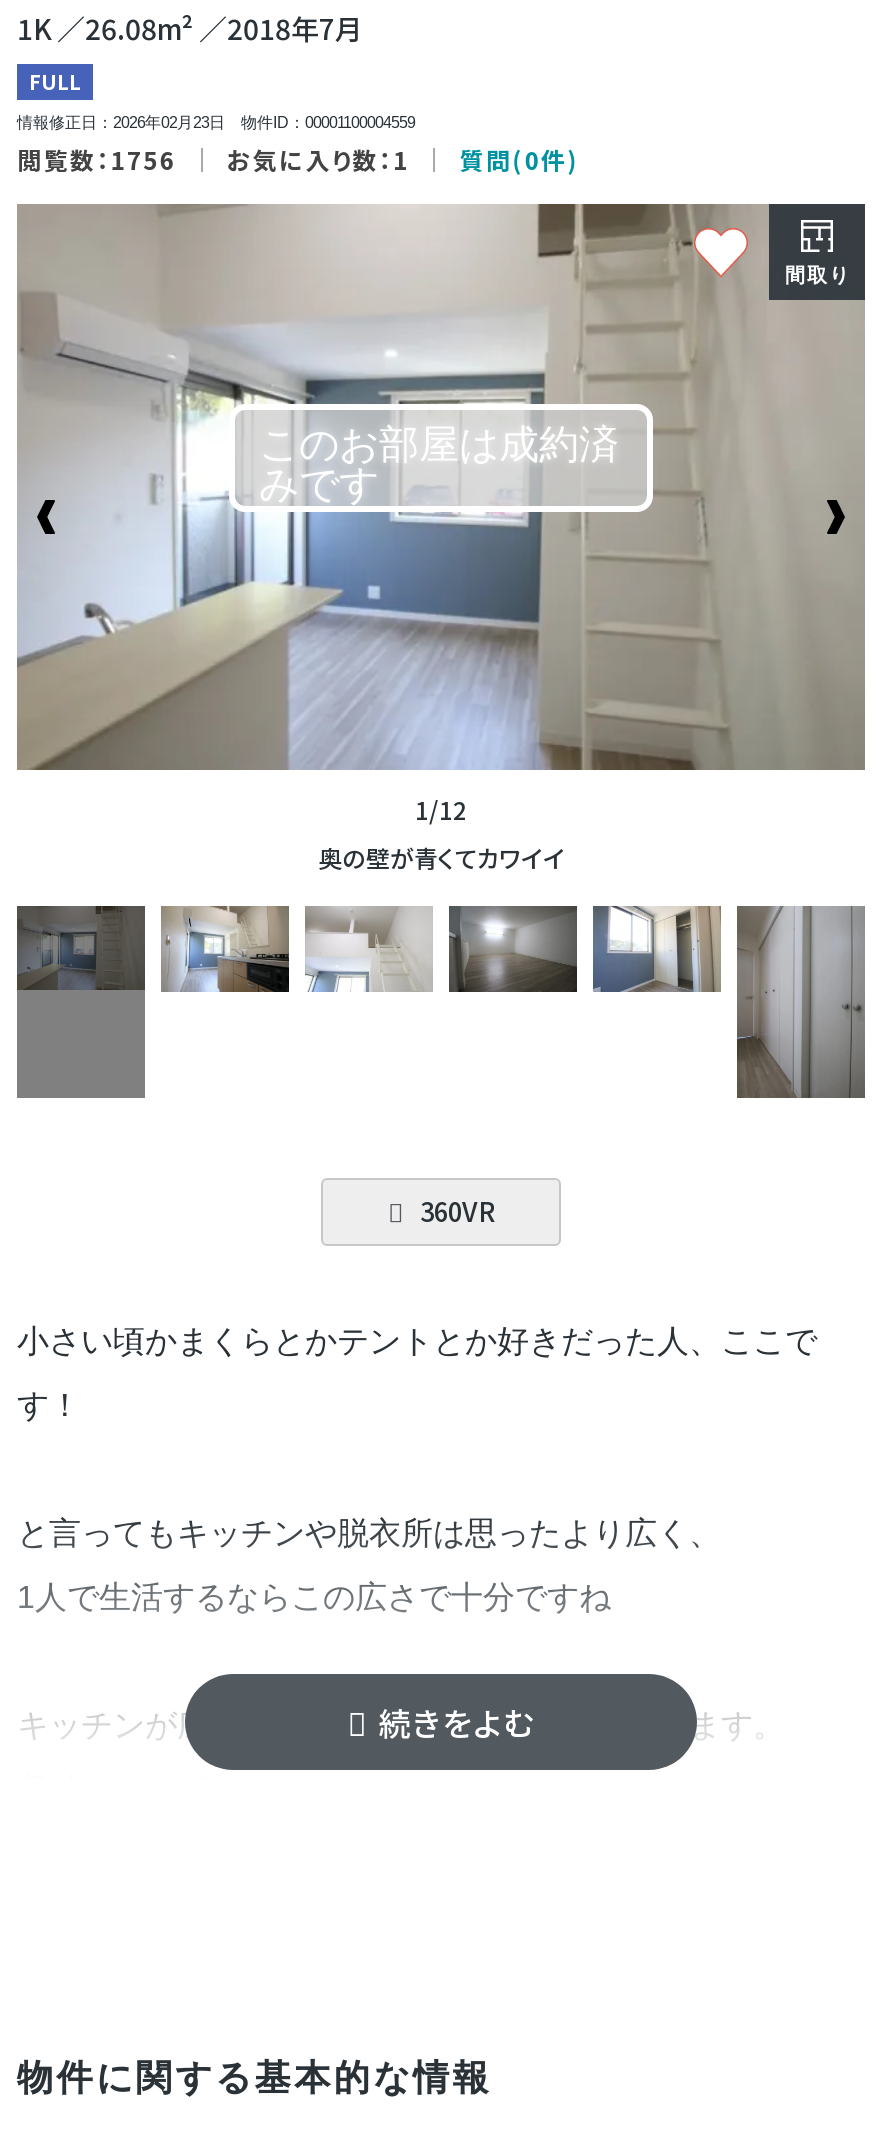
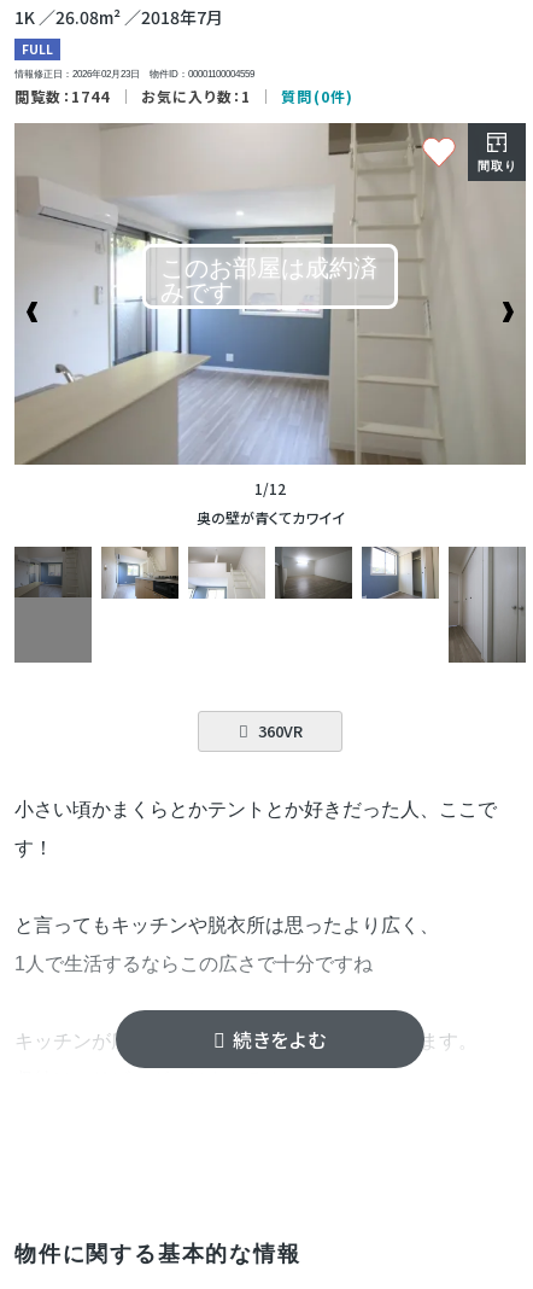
[17,142,580,176] 閲覧数：1756 お気に入り数：1 質問(0件) -> [14,86,354,106] 閲覧数：1744 お気に入り数：1 質問(0件)

